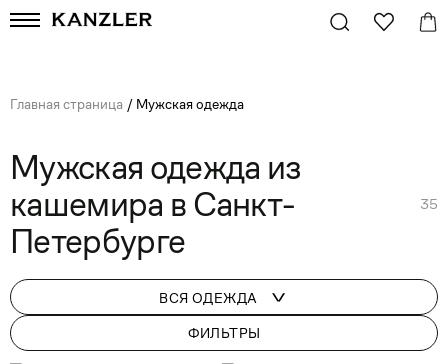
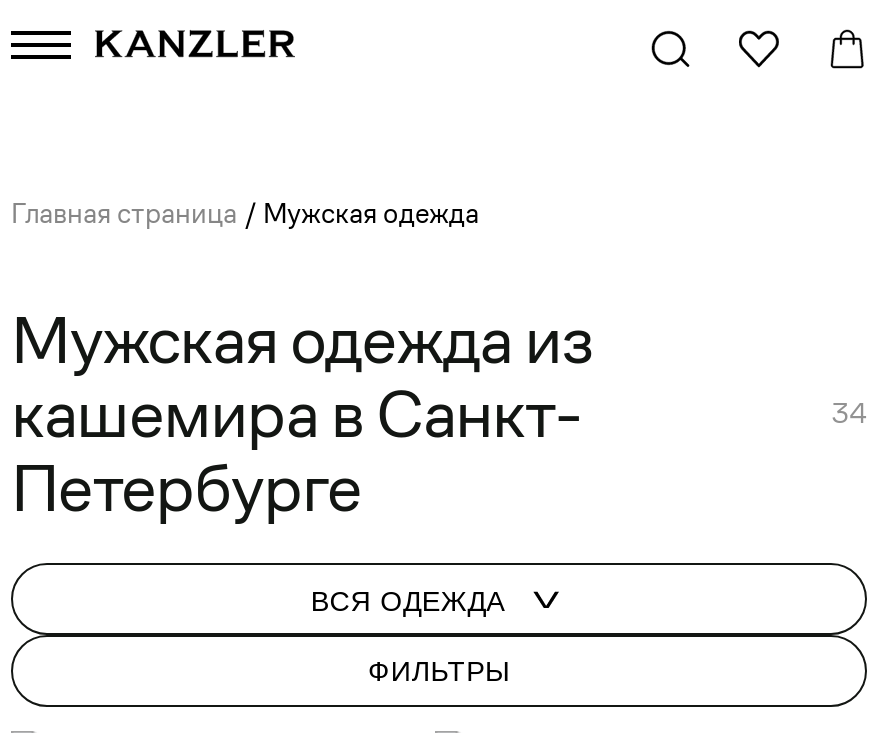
[420,196,438,212] 35 -> [831,397,867,429] 34

